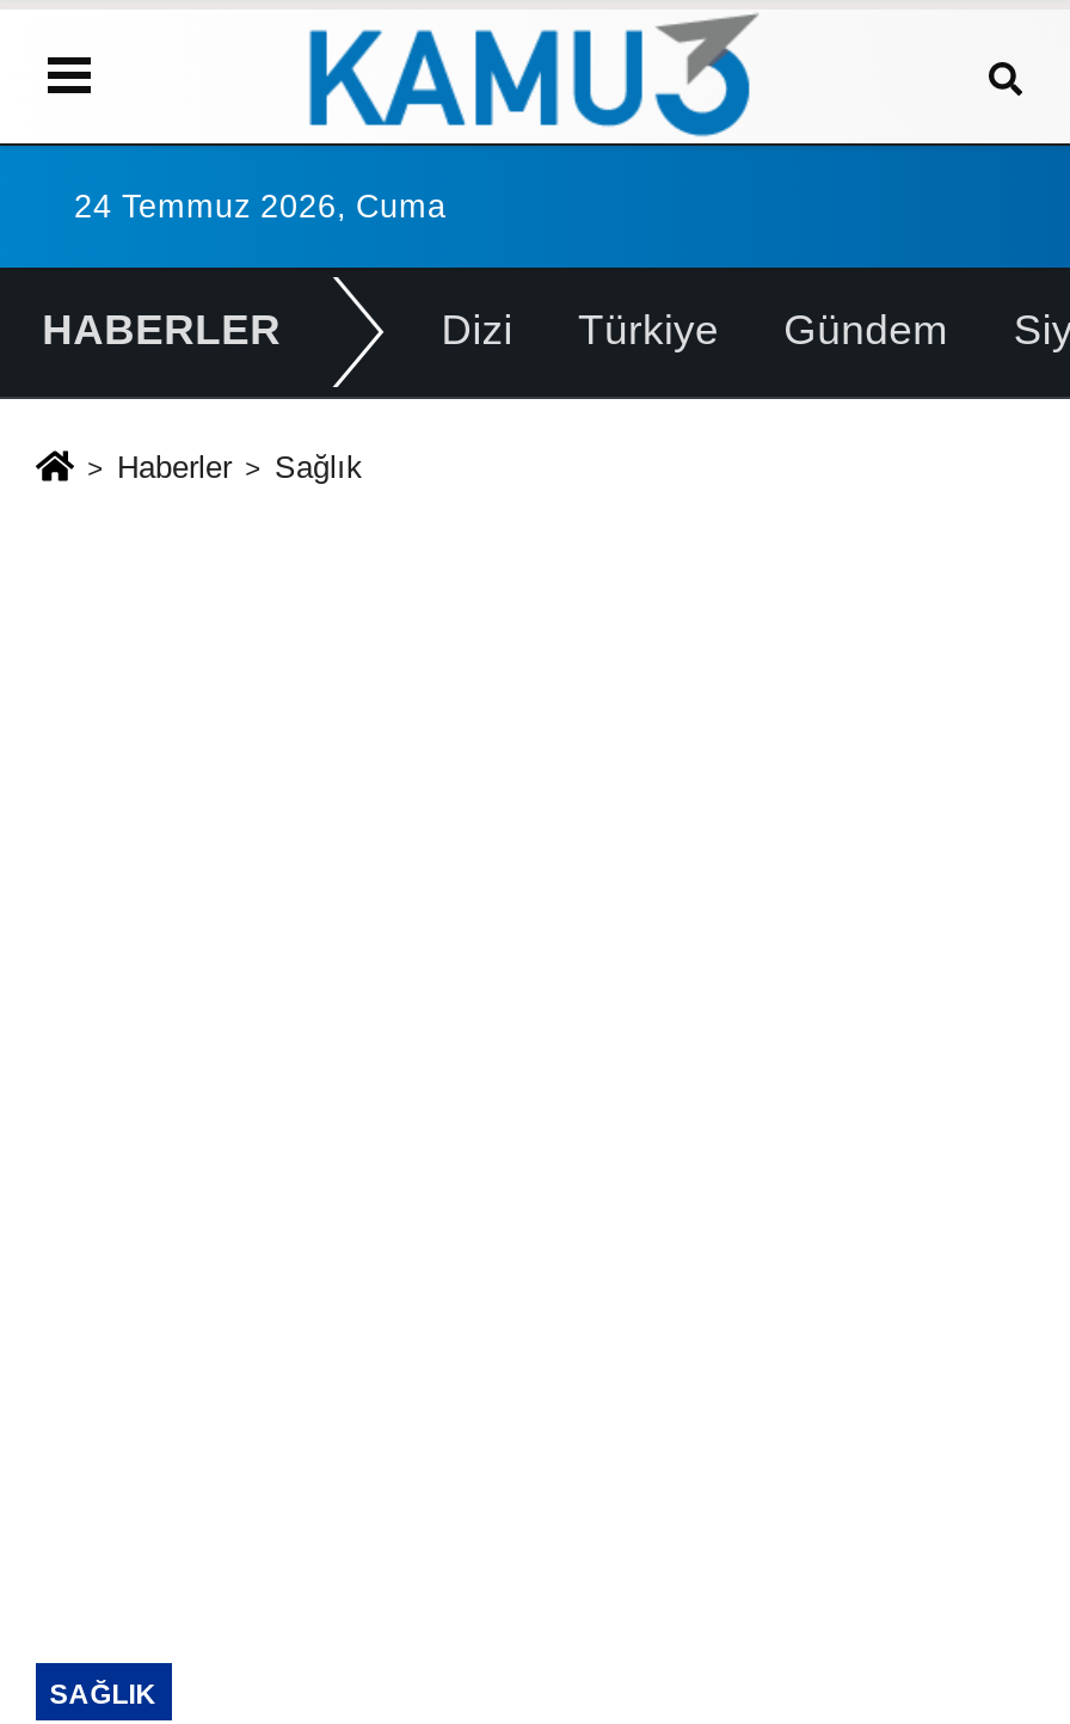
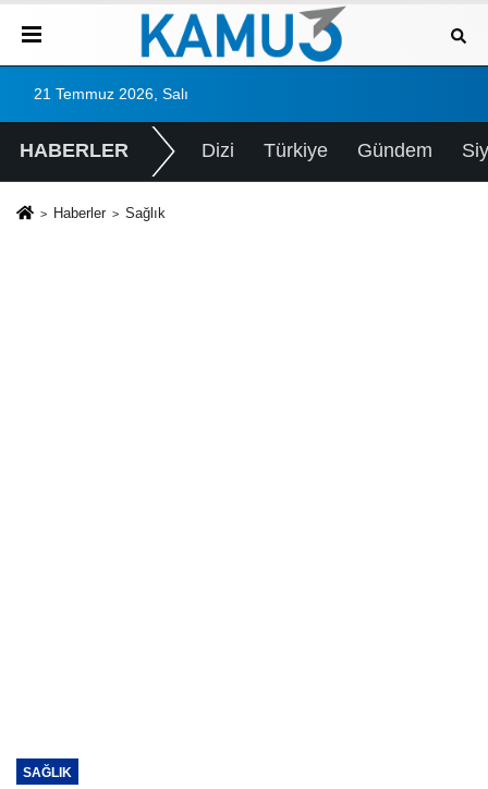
[74,189,447,225] 24 Temmuz 2026, Cuma -> [34,86,188,102] 21 Temmuz 2026, Salı

